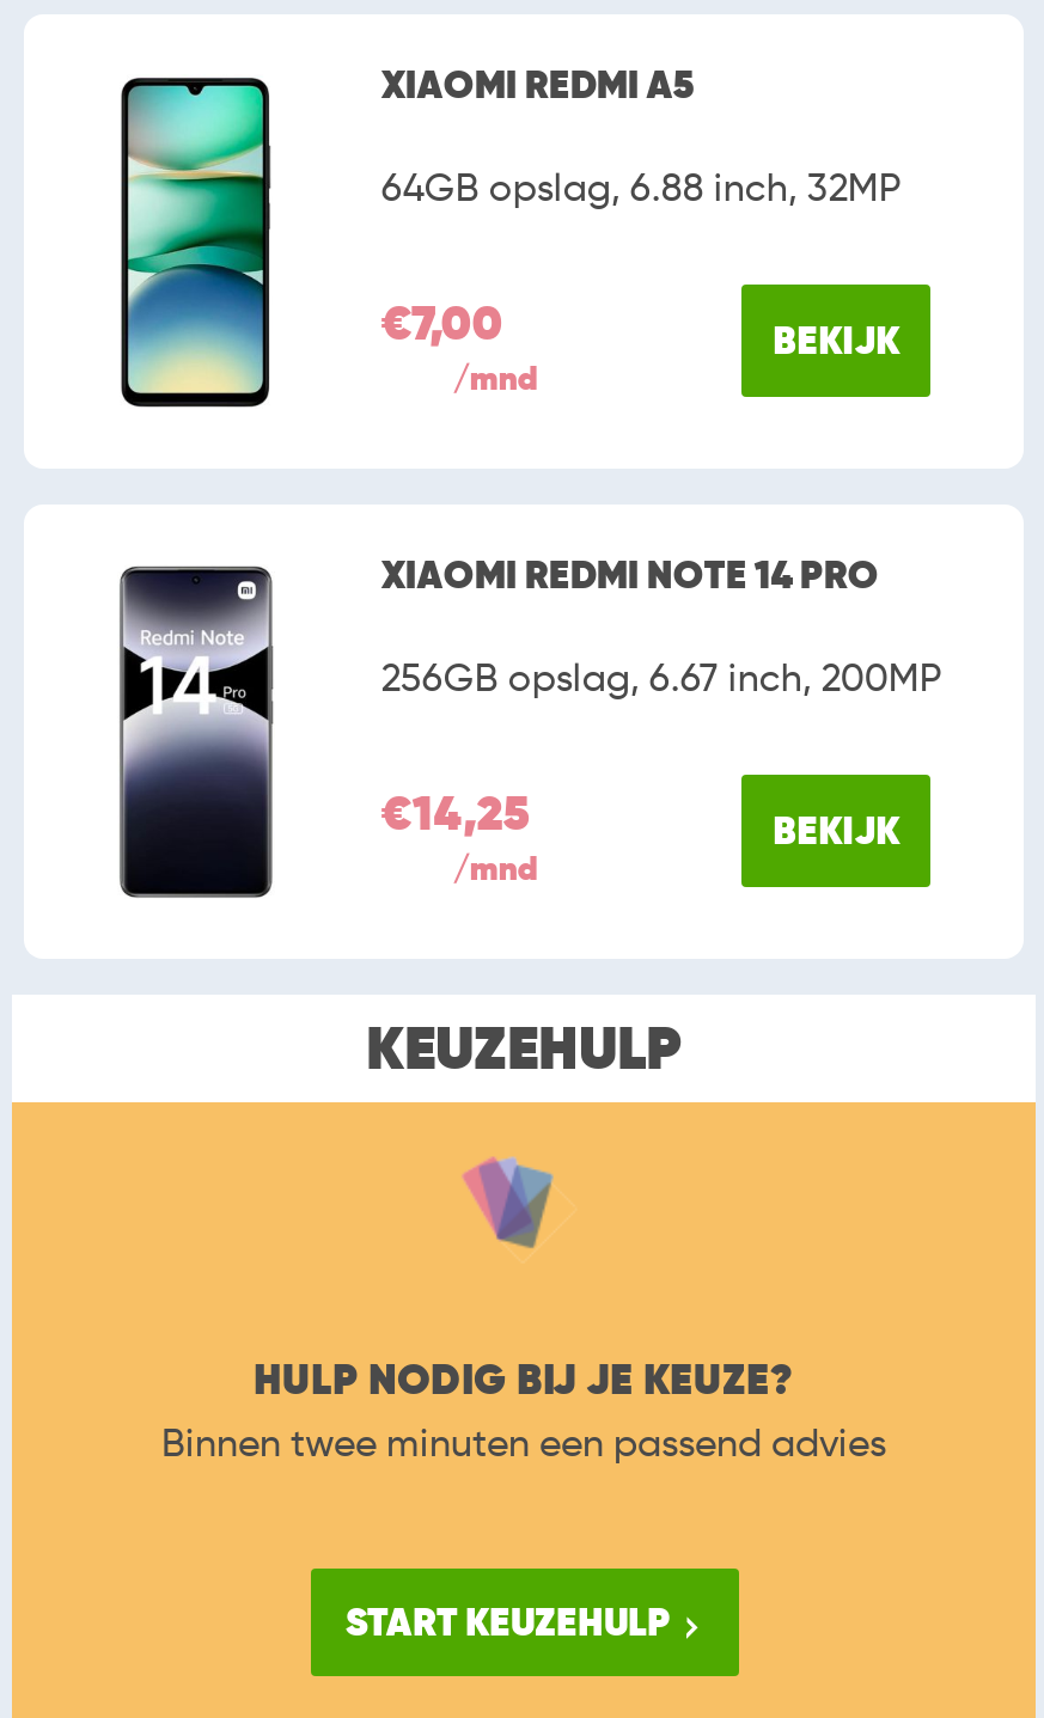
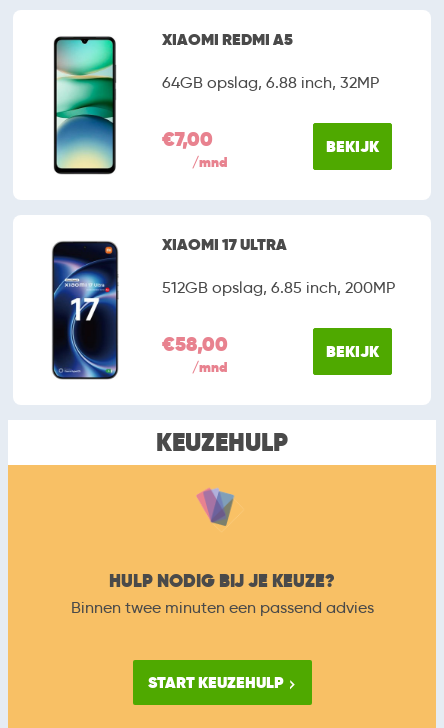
[381,550,878,600] XIAOMI REDMI NOTE 14 PRO -> [162,234,287,255] XIAOMI 17 ULTRA
[120,576,275,894] [image] -> [52,246,118,378] [image]
[381,655,941,701] 256GB opslag, 6.67 inch, 200MP -> [162,278,395,297] 512GB opslag, 6.85 inch, 200MP
[381,782,529,844] €14,25 -> [162,331,228,357] €58,00

